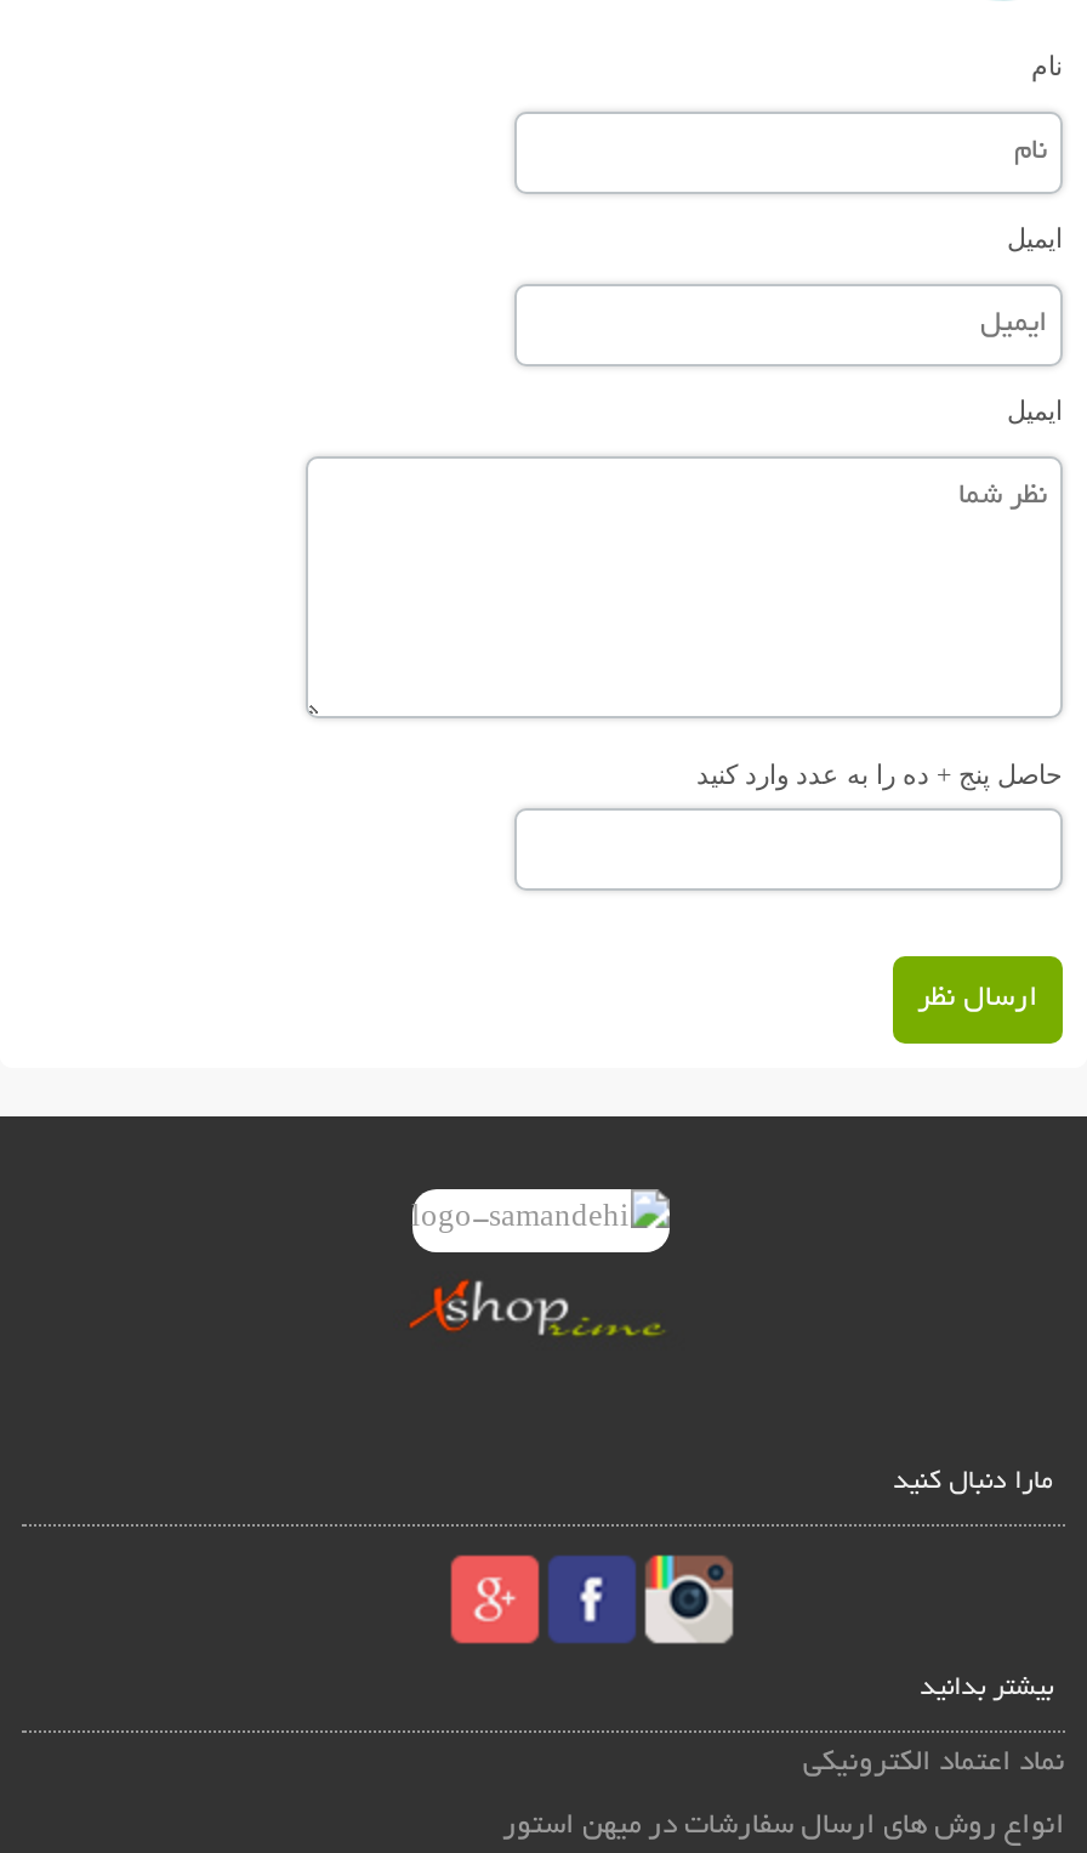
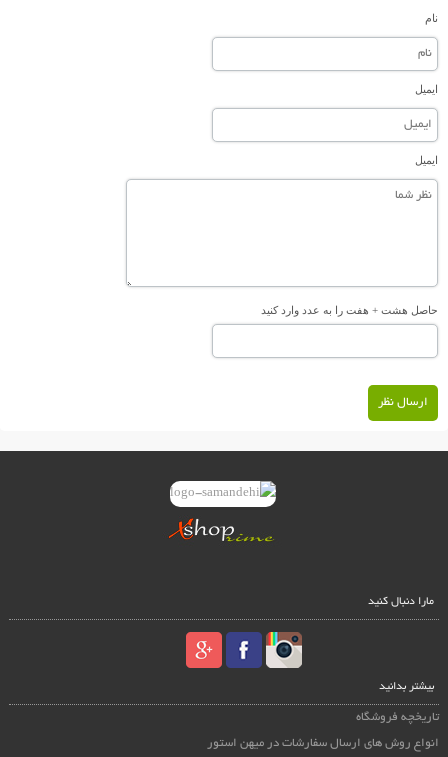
[696,760,1063,789] حاصل پنج + ده را به عدد وارد کنید -> [261,304,438,316] حاصل هشت + هفت را به عدد وارد کنید
[803,1748,1065,1779] نماد اعتماد الکترونیکی -> [356,711,439,724] تاریخچه فروشگاه

